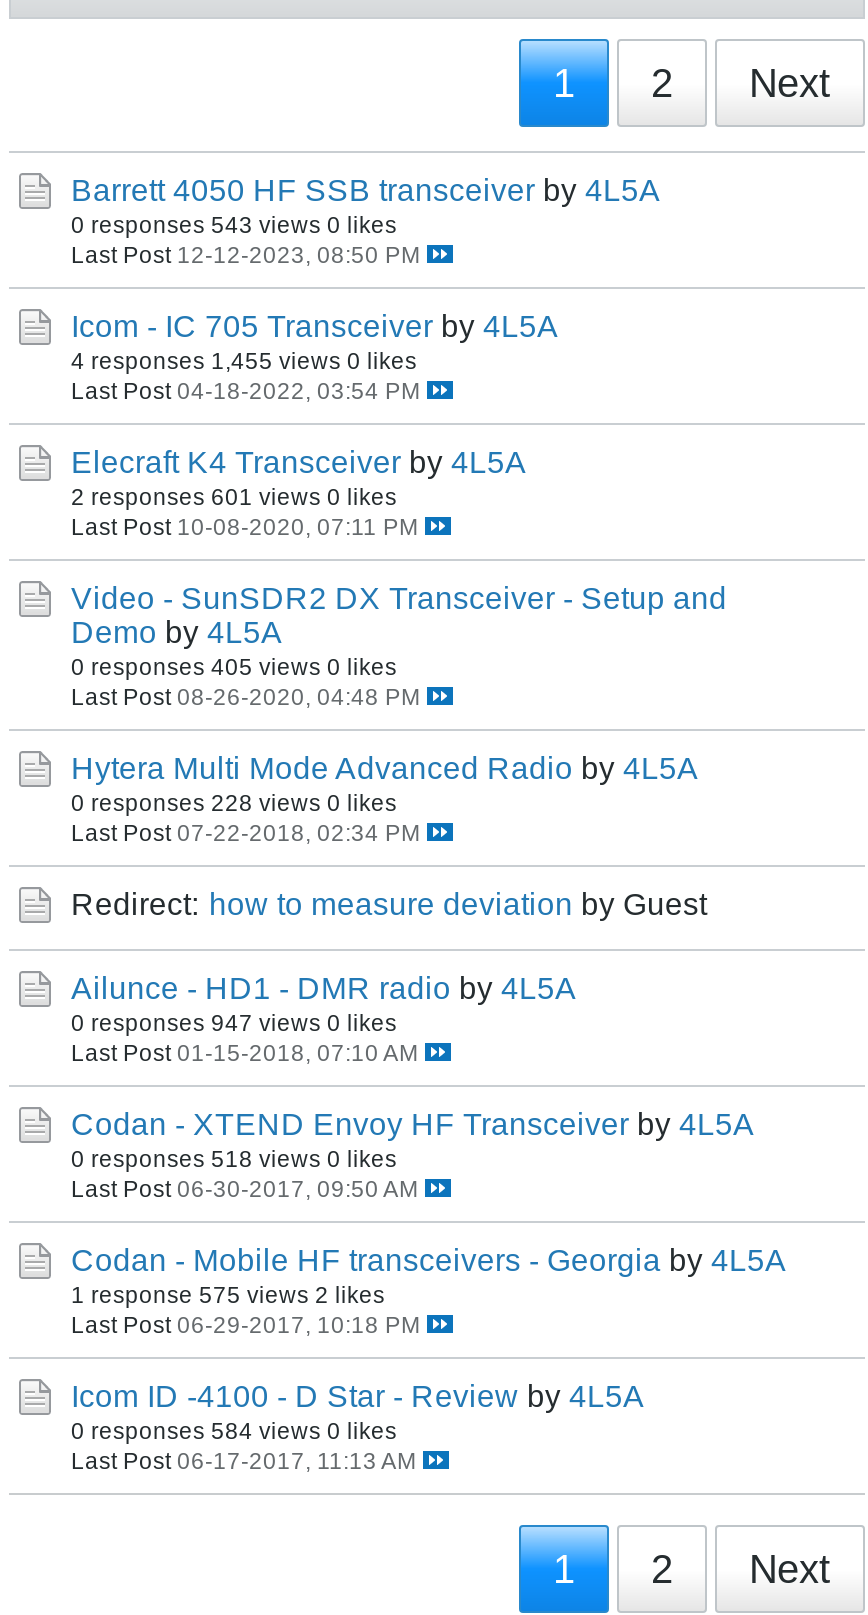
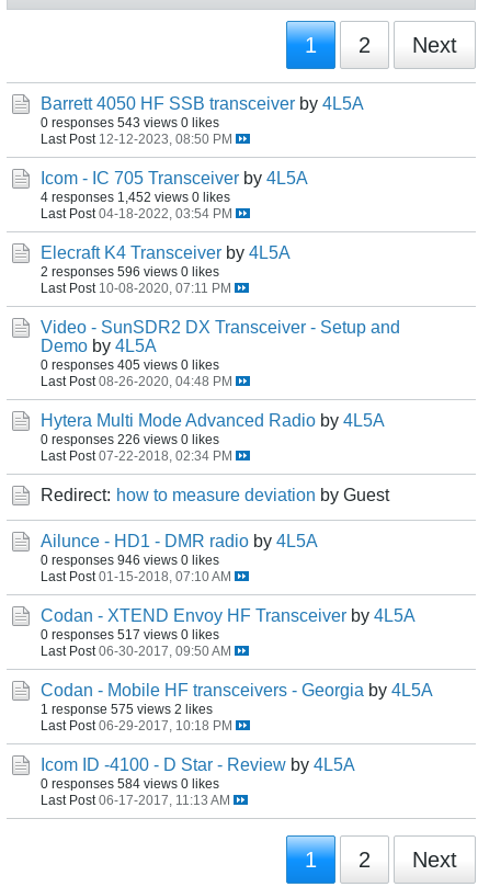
[71,347,417,373] 4 responses 1,455 views 0 likes -> [41,190,230,204] 4 responses 1,452 views 0 likes
[71,483,397,509] 2 responses 601 views 0 likes -> [41,264,219,278] 2 responses 596 views 0 likes
[71,789,397,815] 0 responses 228 views 0 likes -> [41,432,219,446] 0 responses 226 views 0 likes
[71,1009,397,1035] 0 responses 947 views 0 likes -> [41,553,219,567] 0 responses 946 views 0 likes
[71,1145,397,1171] 0 responses 518 views 0 likes -> [41,627,219,641] 0 responses 517 views 0 likes

